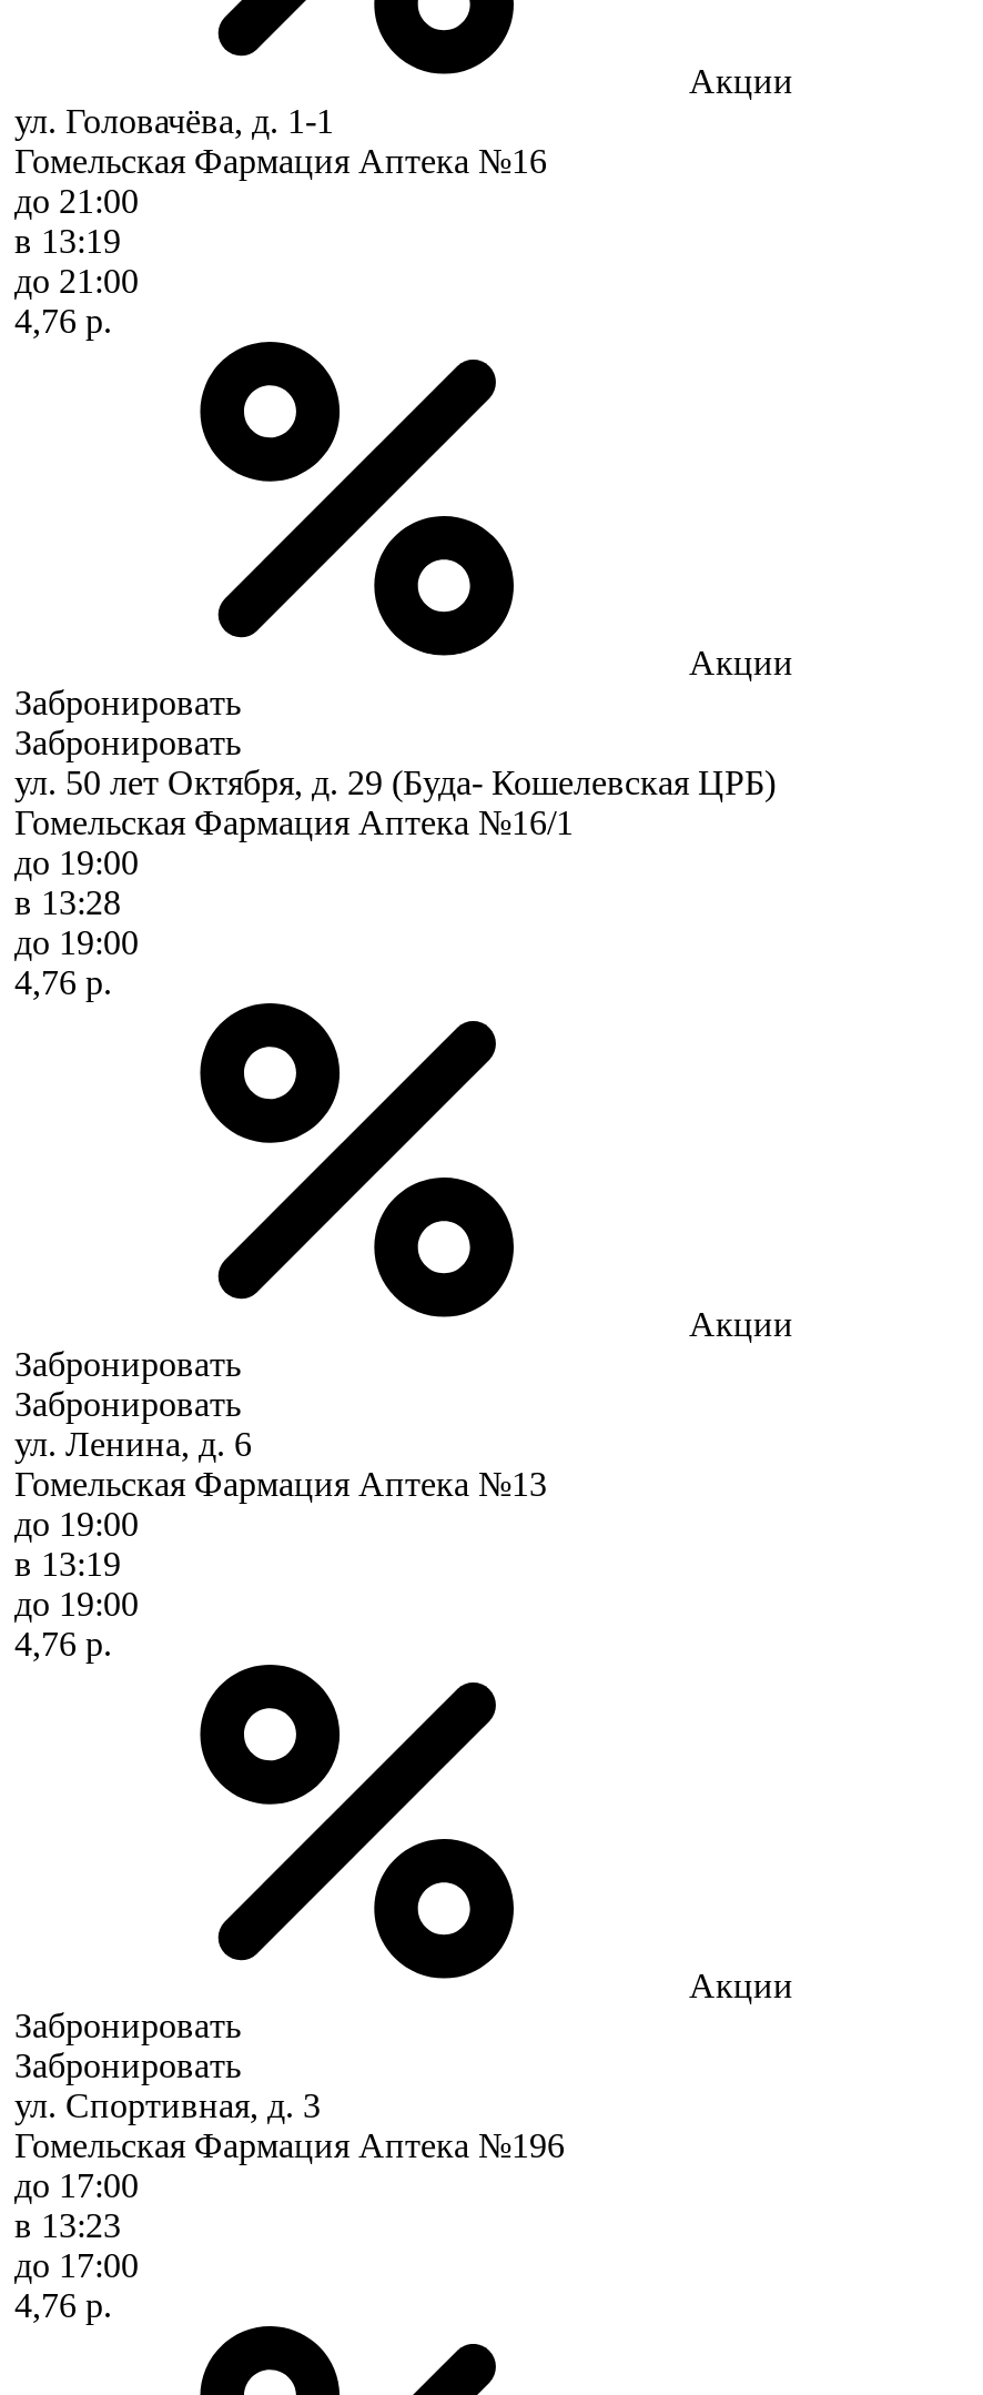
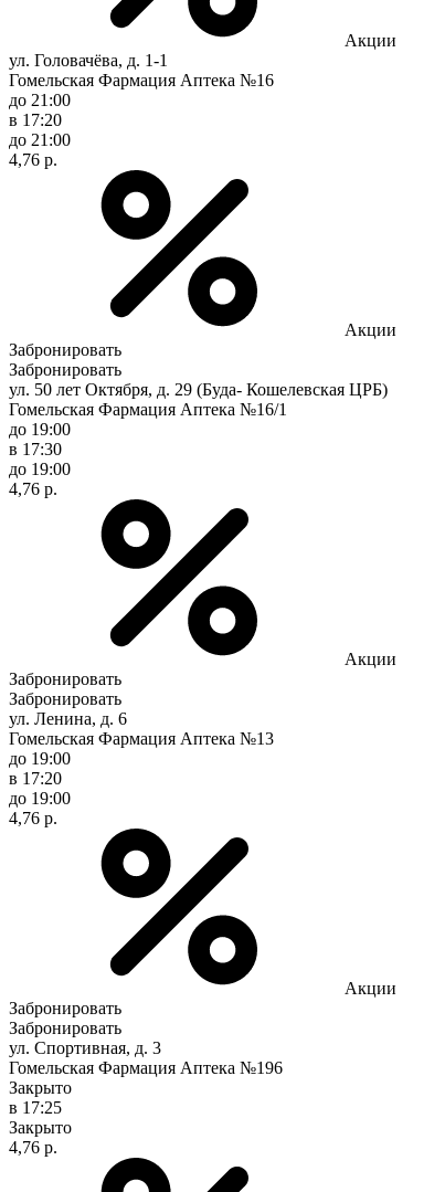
[14,222,121,259] в 13:19 -> [9,110,62,129] в 17:20
[14,883,121,921] в 13:28 -> [9,439,62,458] в 17:30
[14,1544,121,1582] в 13:19 -> [9,769,62,787] в 17:20
[14,2166,139,2284] до 17:00 | в 13:23 | до 17:00 -> [9,1078,72,1137] Закрыто | в 17:25 | Закрыто

